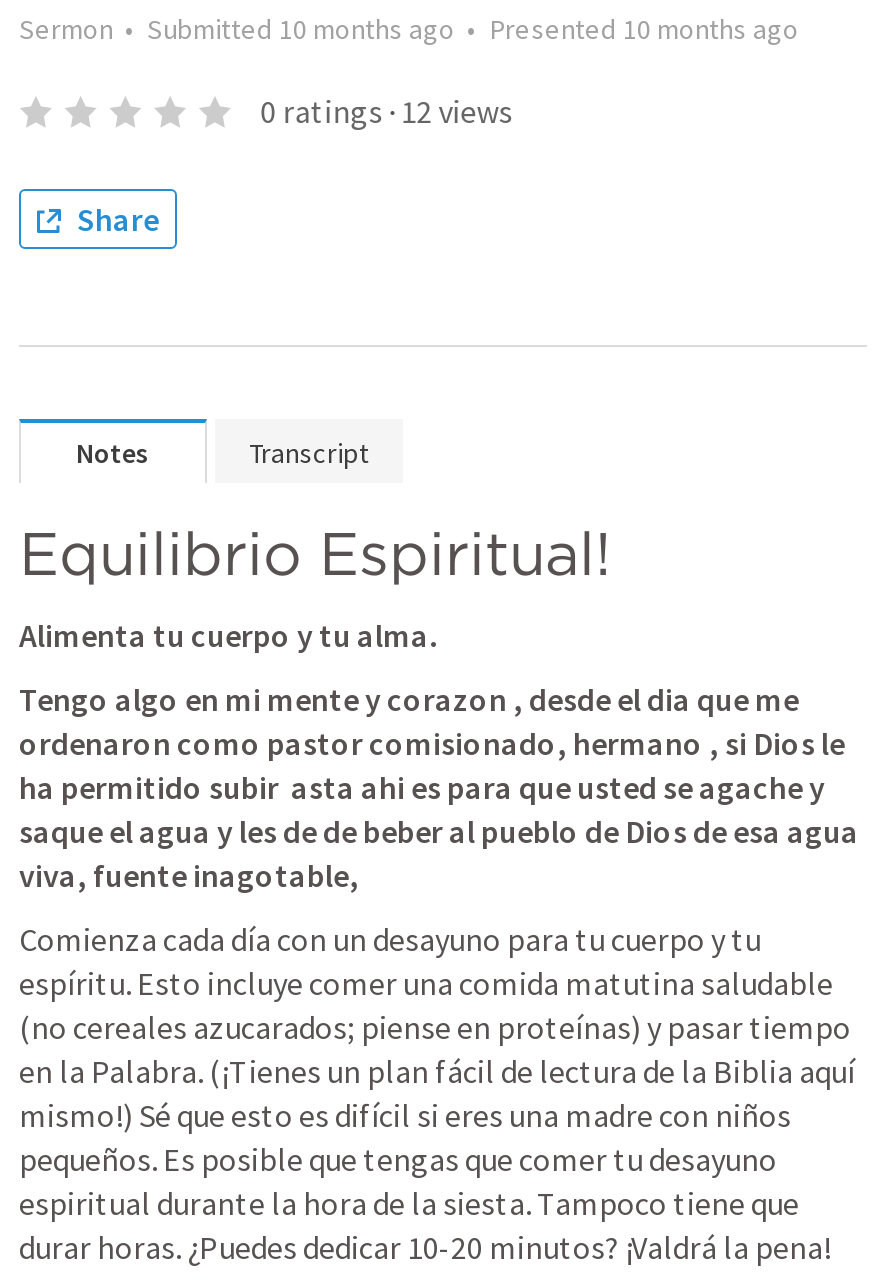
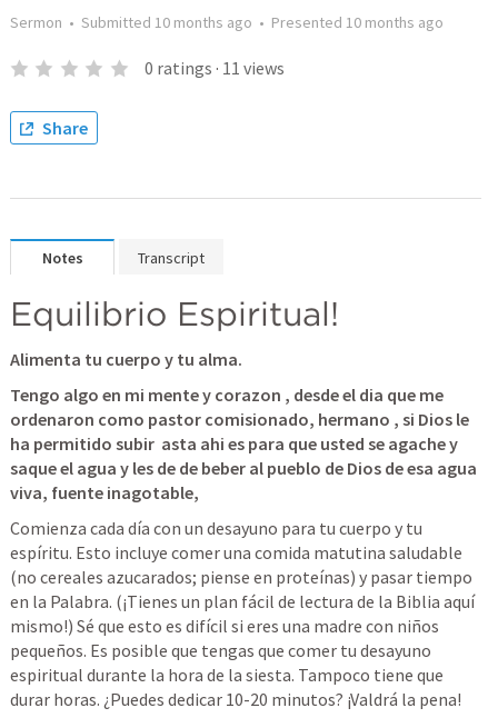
[260,91,512,131] 0 ratings · 12 views -> [144,57,284,79] 0 ratings · 11 views

